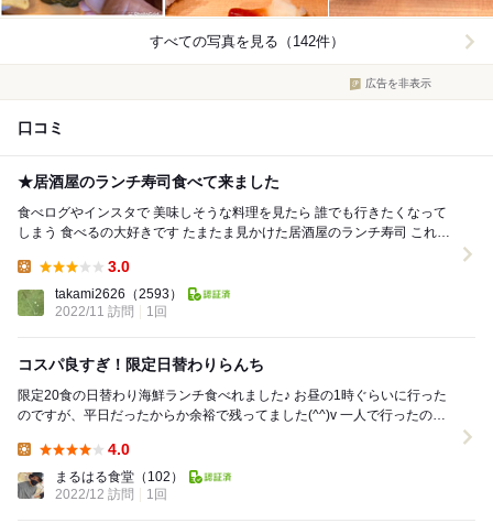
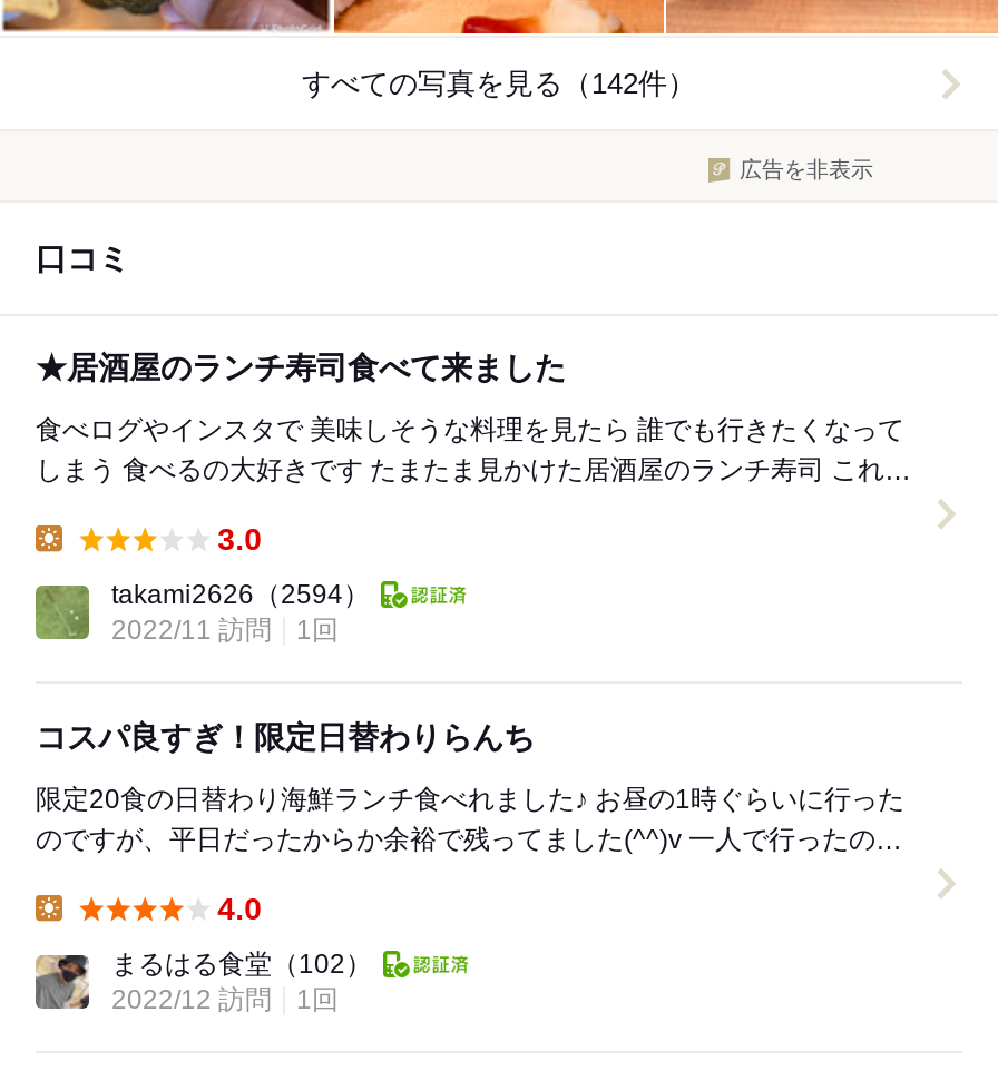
[55,287,183,302] takami2626（2593） -> [111,580,370,611] takami2626（2594）

